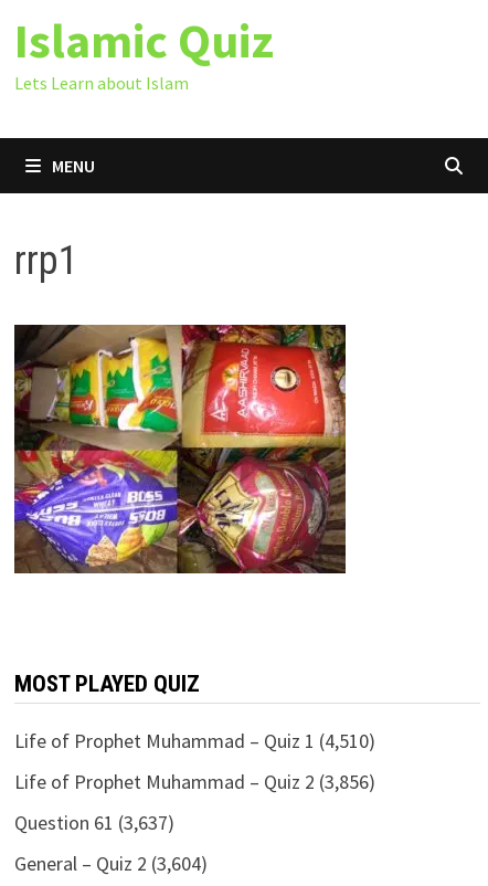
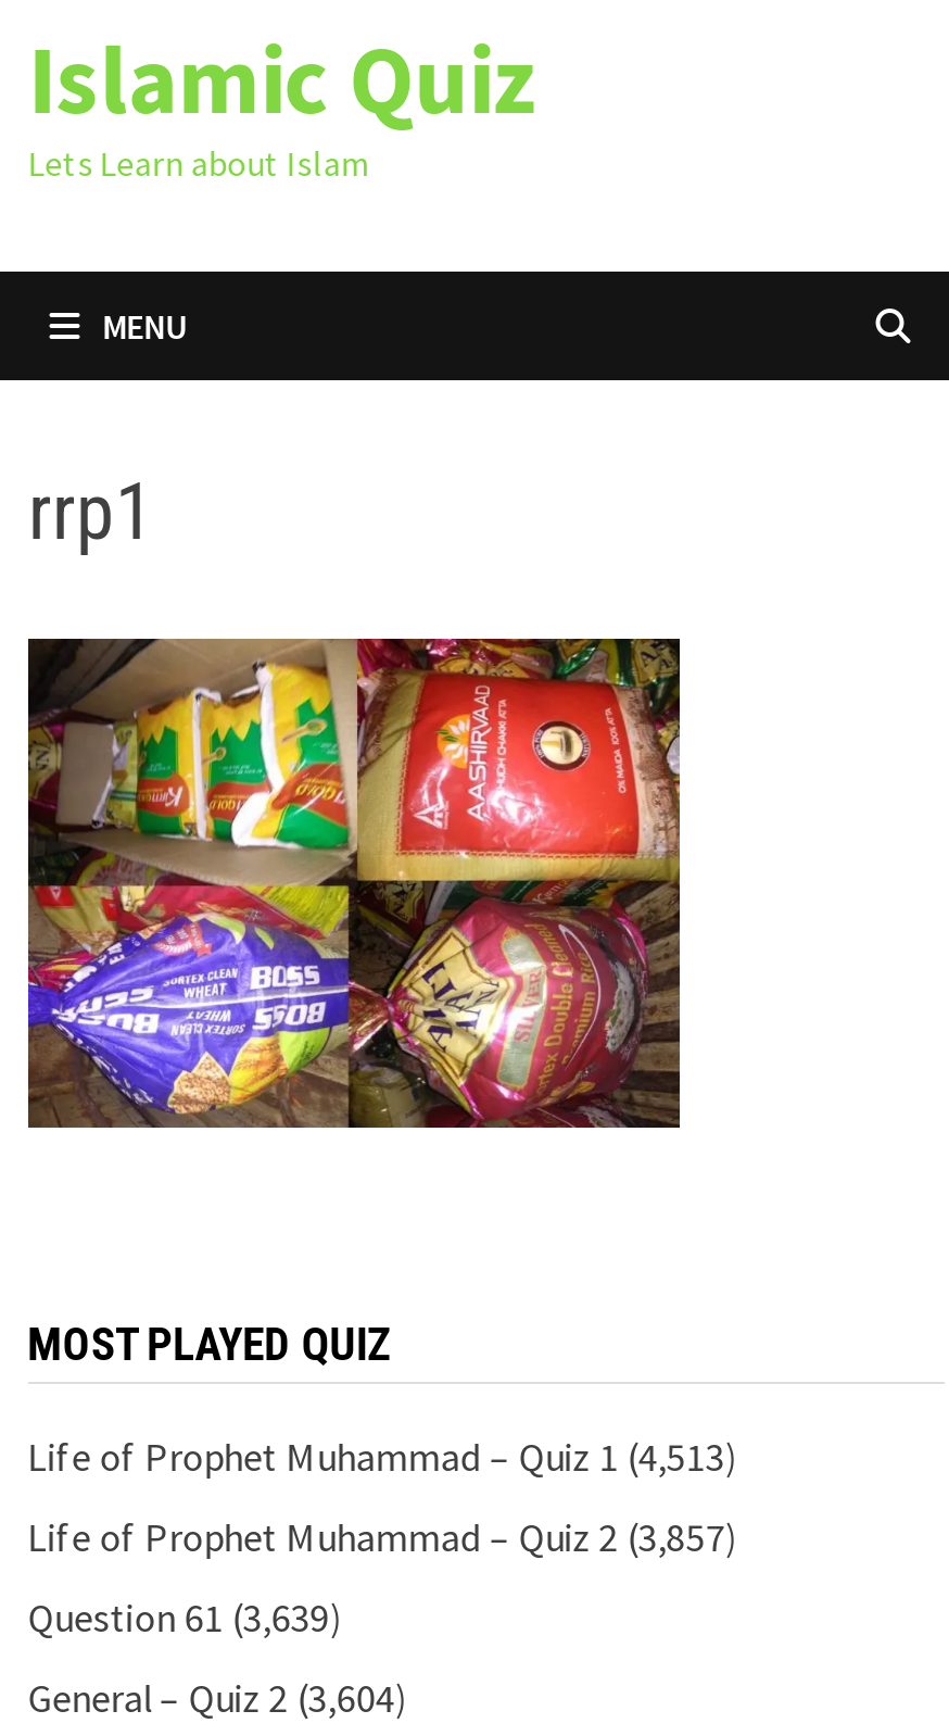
[14,728,375,753] Life of Prophet Muhammad – Quiz 1 (4,510) -> [28,1432,738,1482] Life of Prophet Muhammad – Quiz 1 (4,513)
[14,769,375,794] Life of Prophet Muhammad – Quiz 2 (3,856) -> [28,1512,738,1562] Life of Prophet Muhammad – Quiz 2 (3,857)
[14,810,174,835] Question 61 (3,637) -> [28,1593,343,1643] Question 61 (3,639)

